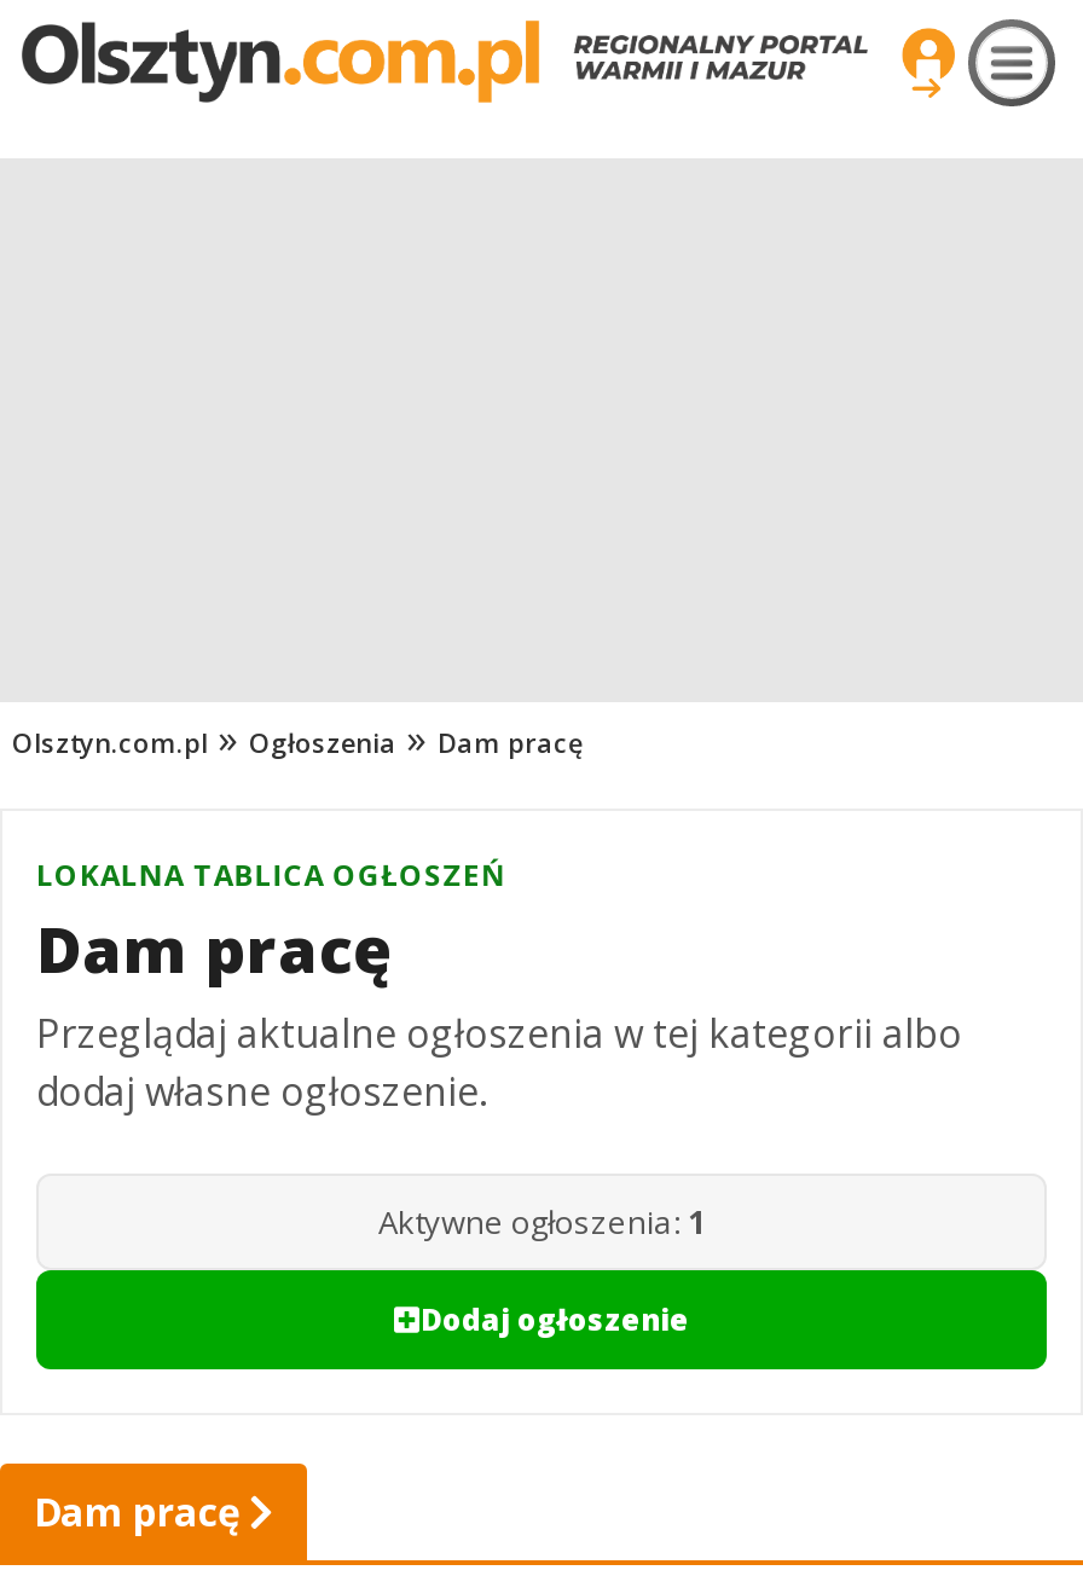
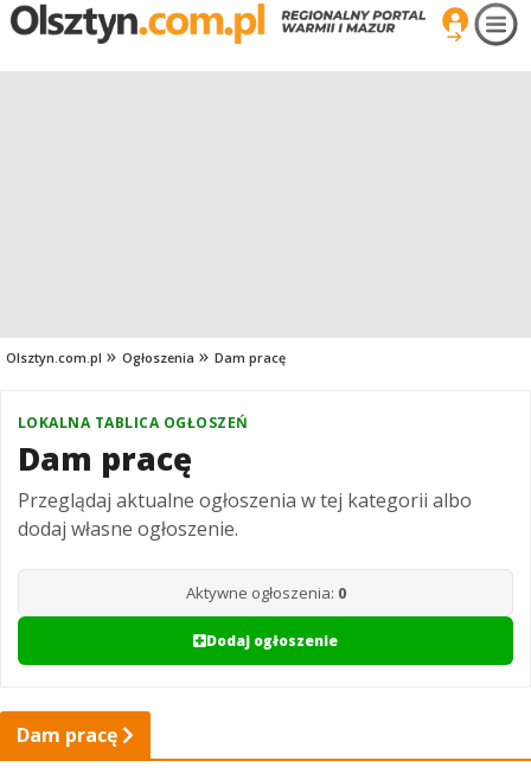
[378,1200,705,1244] Aktywne ogłoszenia: 1 -> [185,582,346,603] Aktywne ogłoszenia: 0

